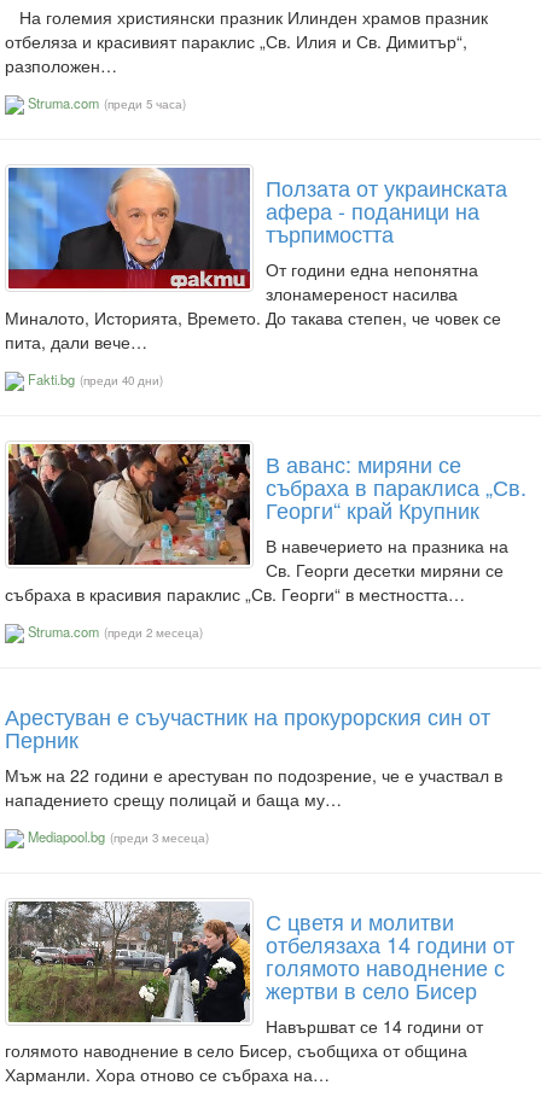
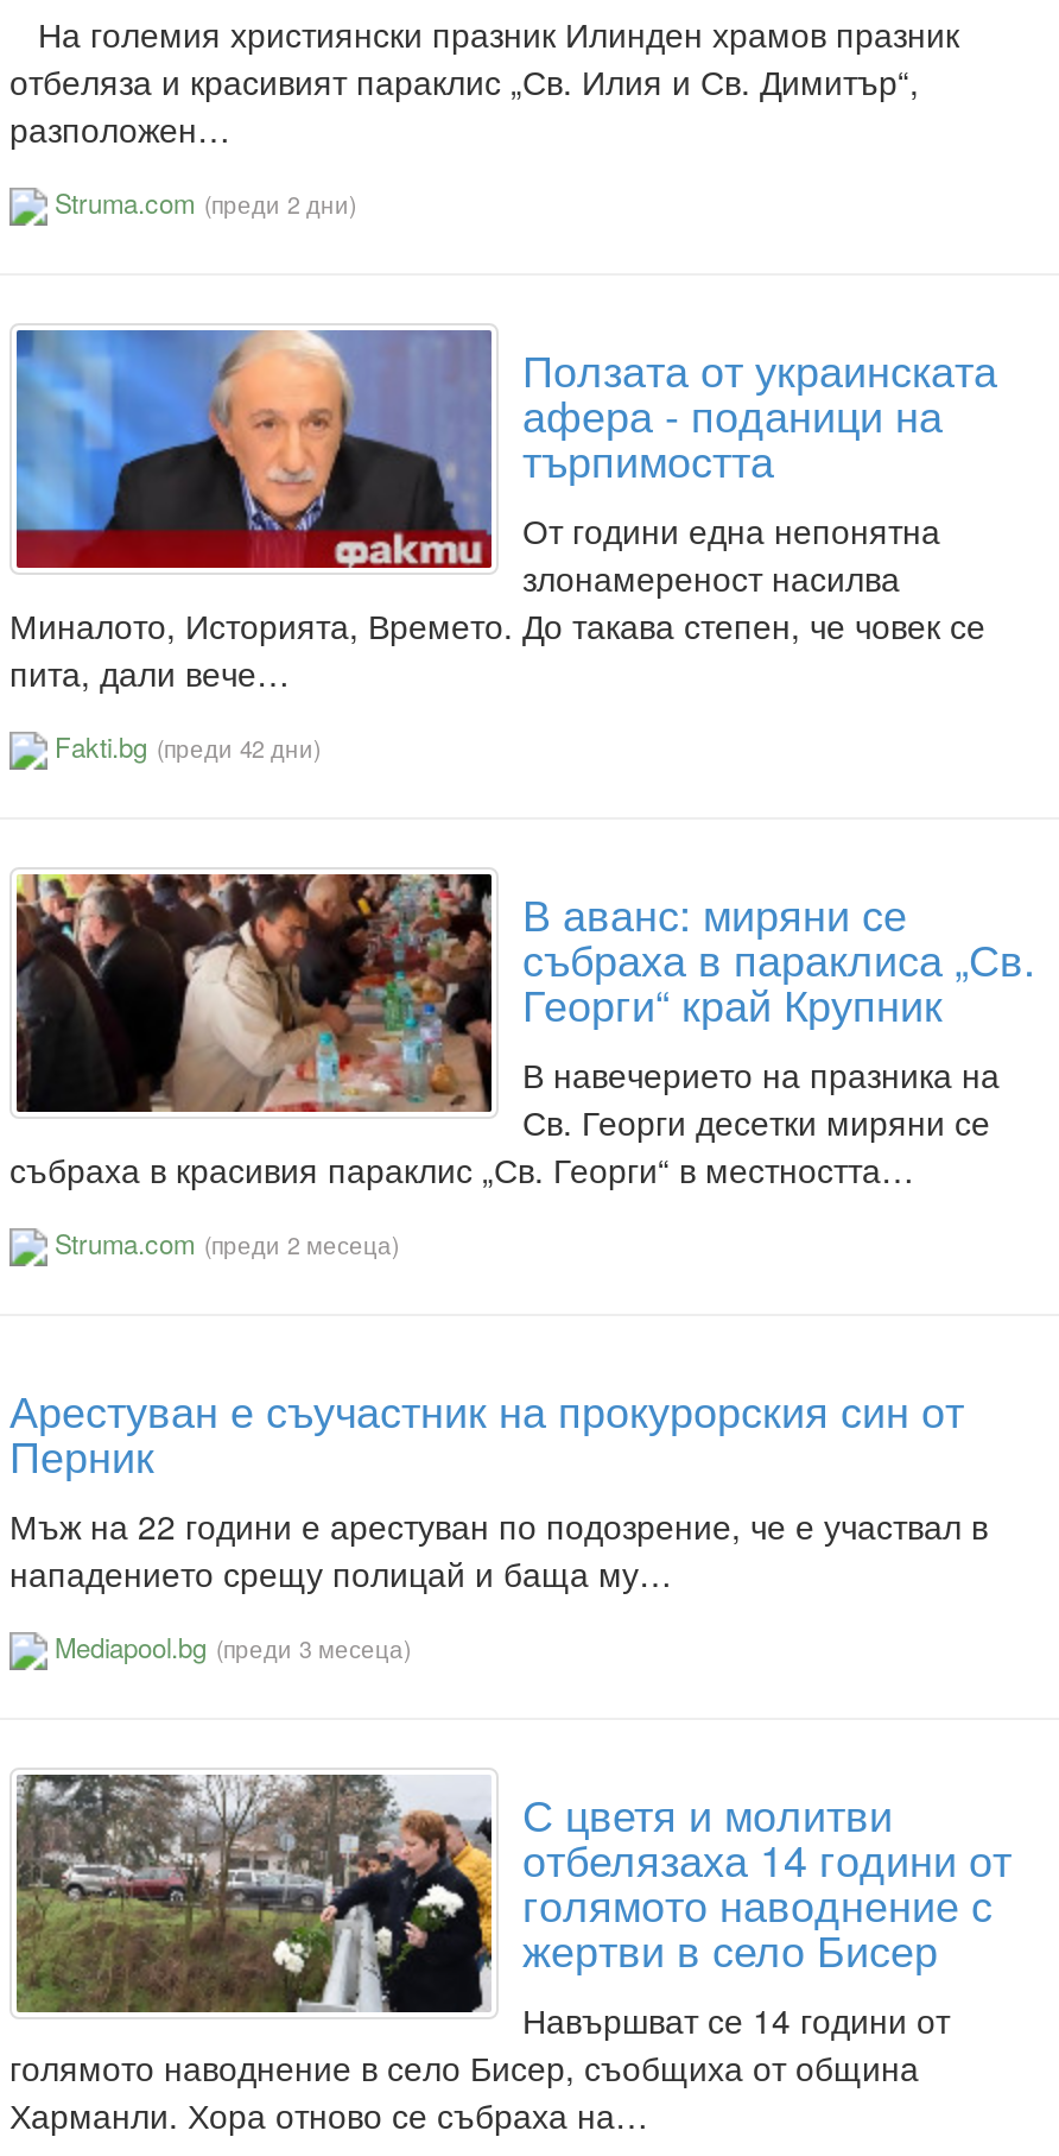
[24,93,186,112] Struma.com (преди 5 часа) -> [47,183,356,221] Struma.com (преди 2 дни)
[24,369,163,389] Fakti.bg (преди 40 дни) -> [47,727,321,765] Fakti.bg (преди 42 дни)

